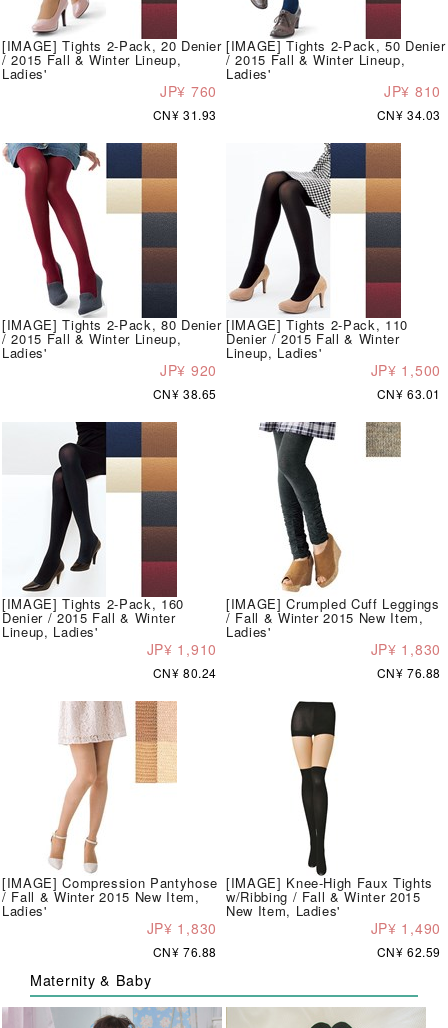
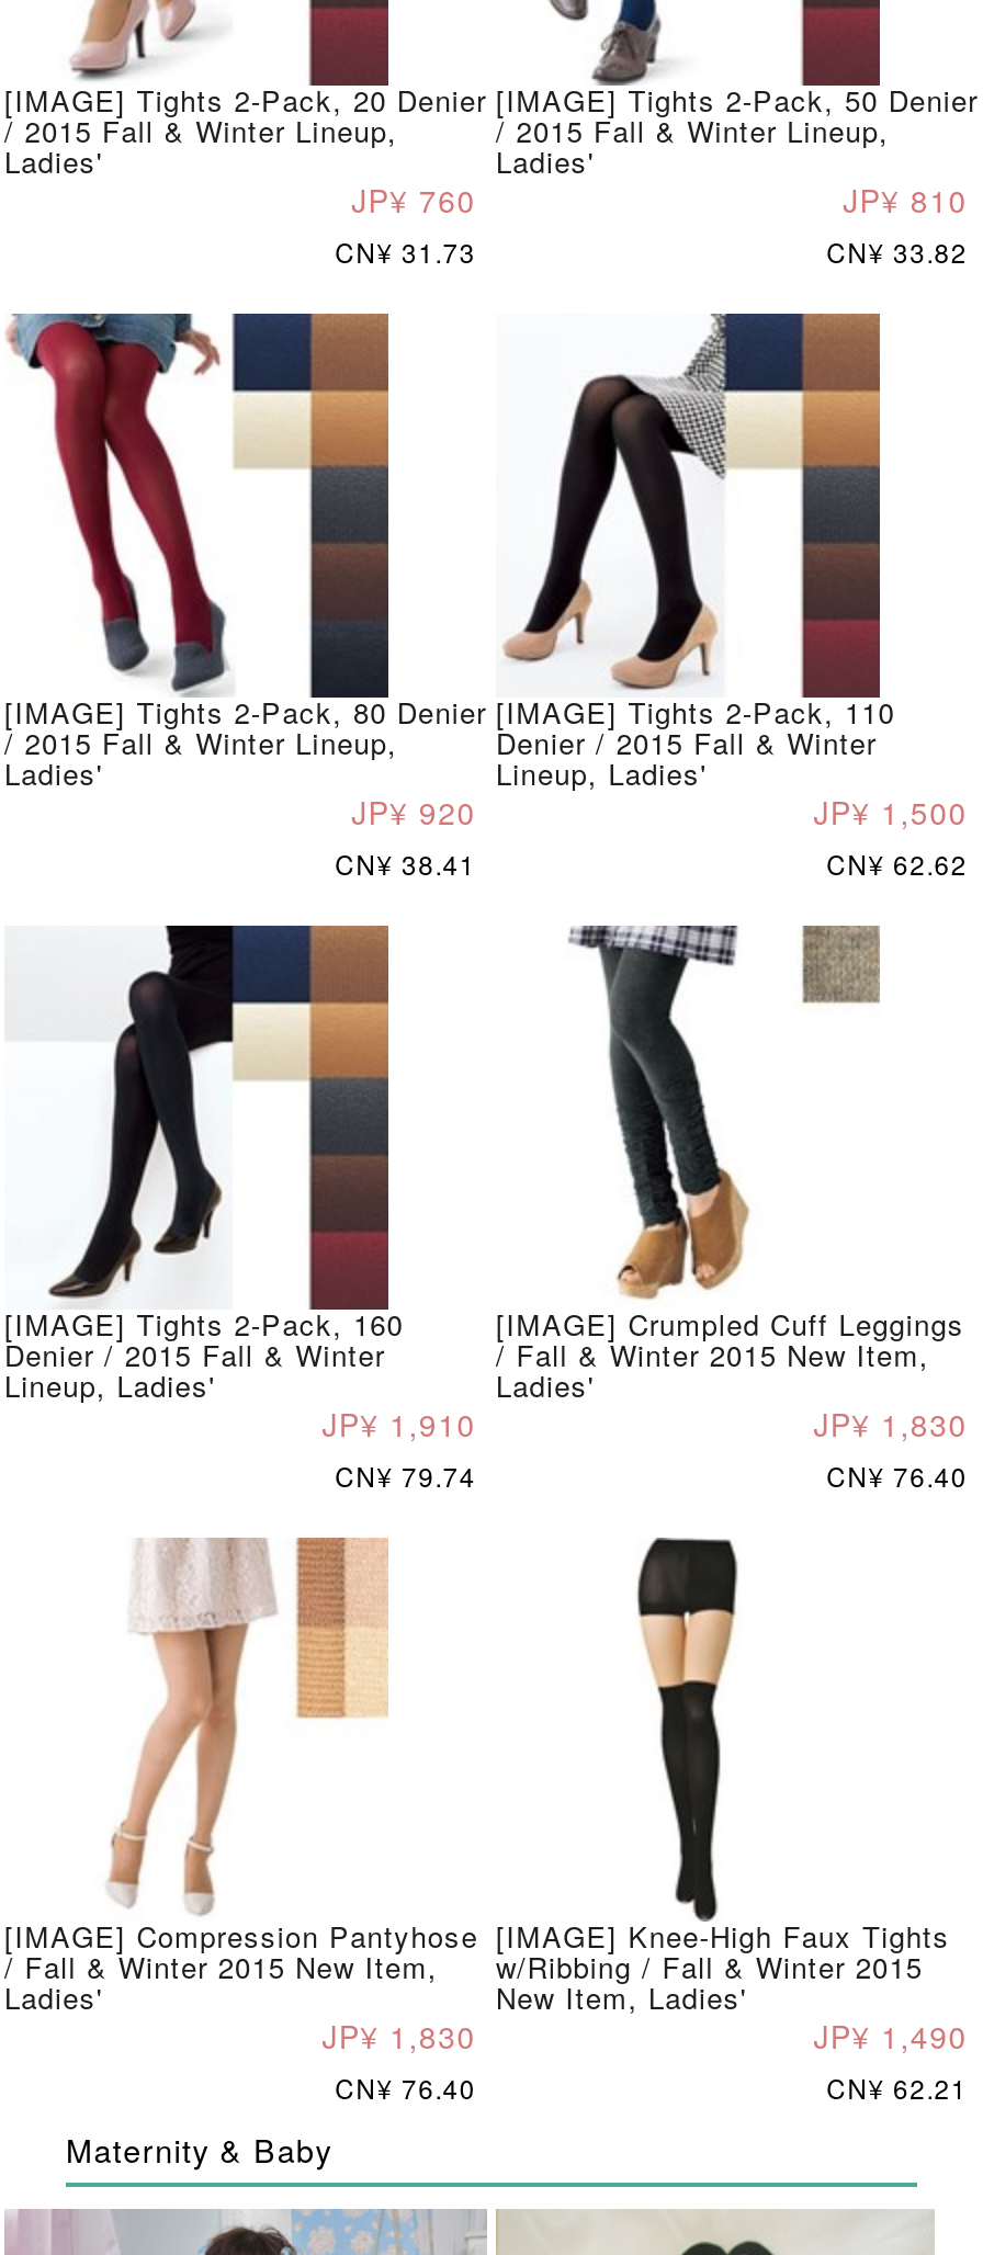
[153,106,217,123] CN¥ 31.93 -> [335,233,476,270] CN¥ 31.73
[377,106,441,123] CN¥ 34.03 -> [826,233,968,270] CN¥ 33.82
[153,385,217,402] CN¥ 38.65 -> [335,845,476,882] CN¥ 38.41
[377,385,441,402] CN¥ 63.01 -> [826,845,968,882] CN¥ 62.62
[153,664,217,681] CN¥ 80.24 -> [335,1457,476,1494] CN¥ 79.74
[377,664,441,681] CN¥ 76.88 -> [826,1457,968,1494] CN¥ 76.40
[153,943,217,960] CN¥ 76.88 -> [335,2069,476,2106] CN¥ 76.40
[377,943,441,960] CN¥ 62.59 -> [826,2069,968,2106] CN¥ 62.21

